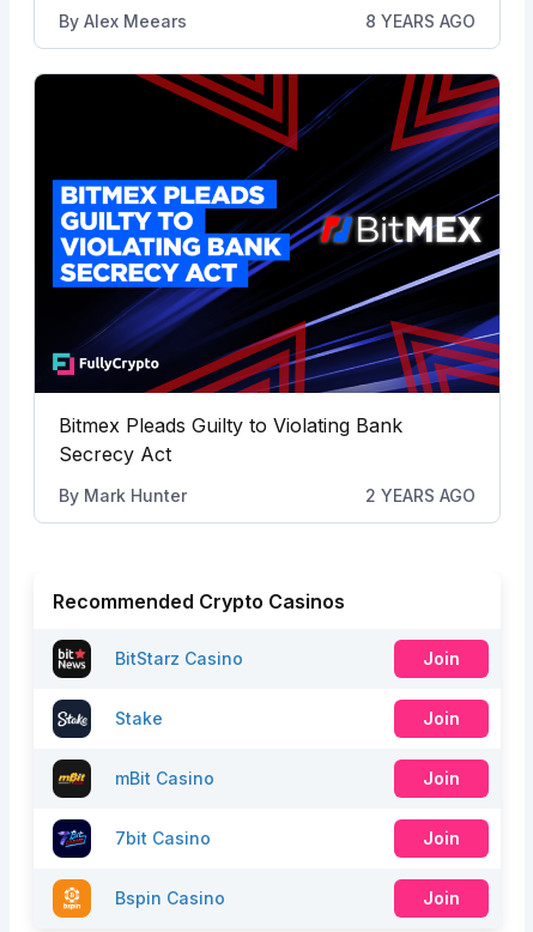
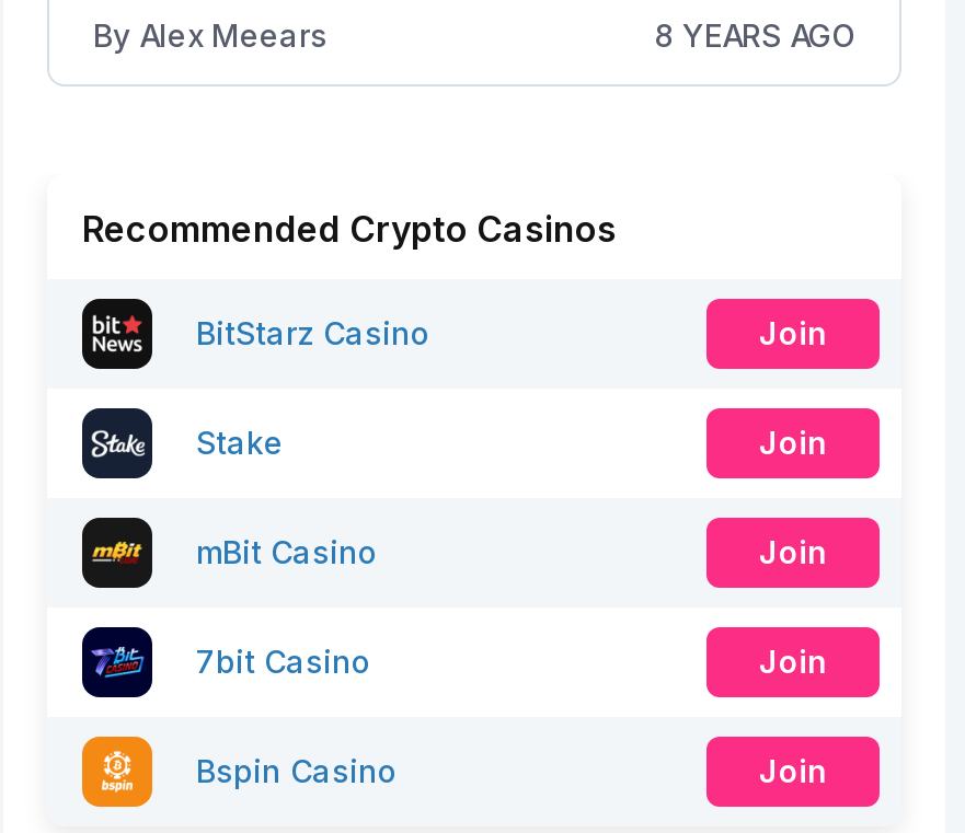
[34,73,501,505] [image] | Bitmex Pleads Guilty to Violating Bank | Secrecy Act | By Mark Hunter | 2 YEARS AGO -> none

